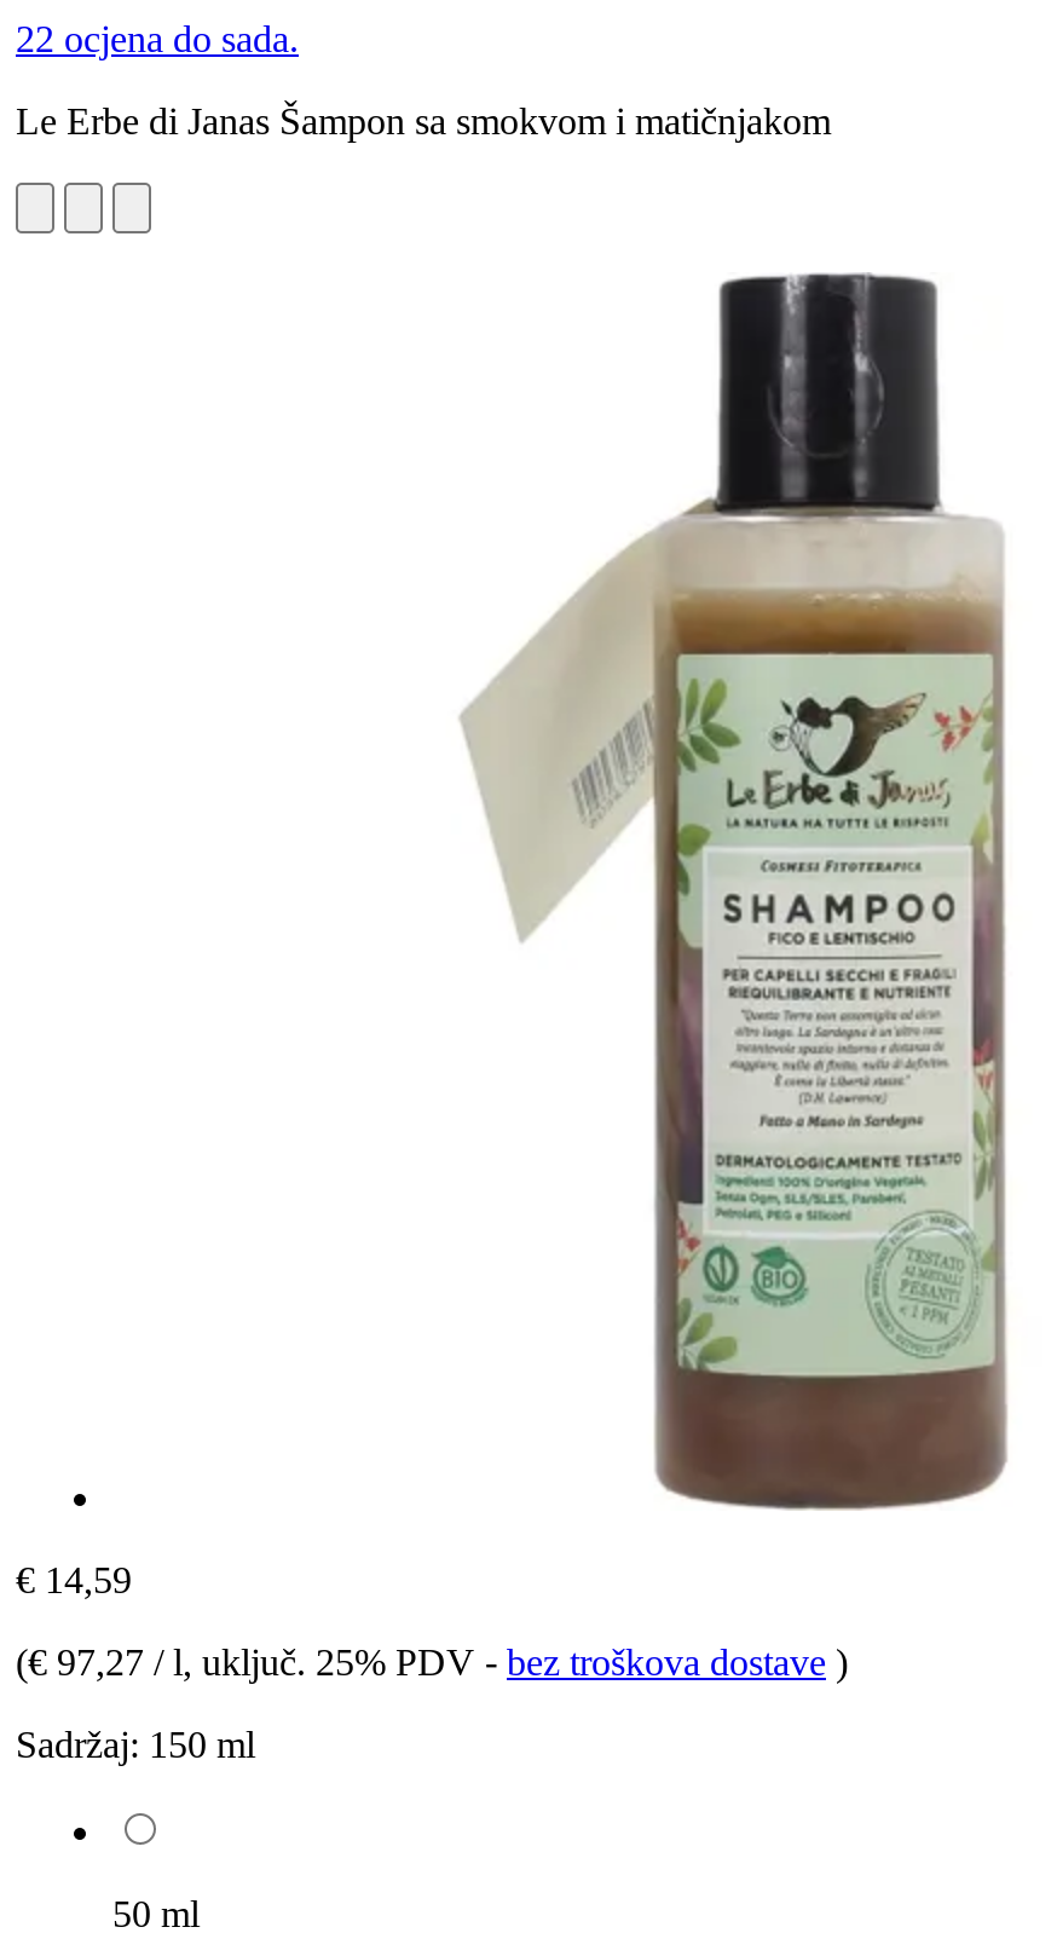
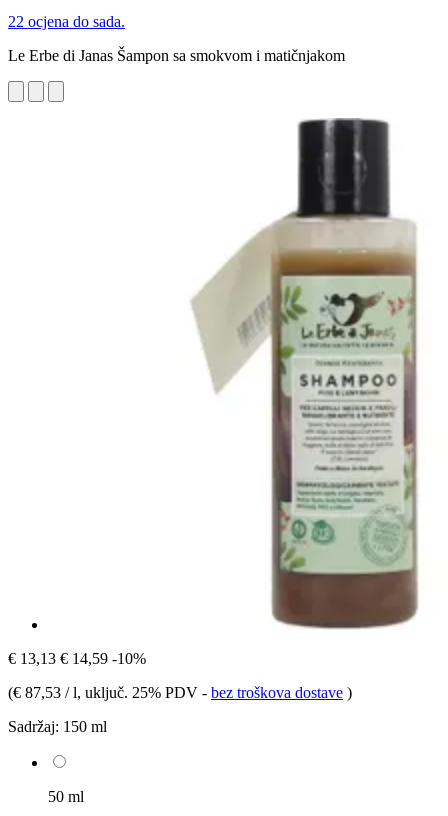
[16,1559,132,1600] € 14,59 -> [8,650,146,667] € 13,13 € 14,59 -10%
[16,1641,848,1682] (€ 97,27 / l, uključ. 25% PDV - bez troškova dostave ) -> [8,684,352,701] (€ 87,53 / l, uključ. 25% PDV - bez troškova dostave )

